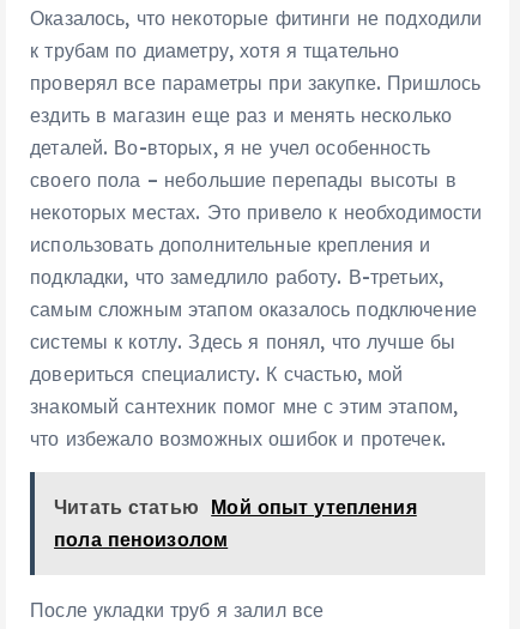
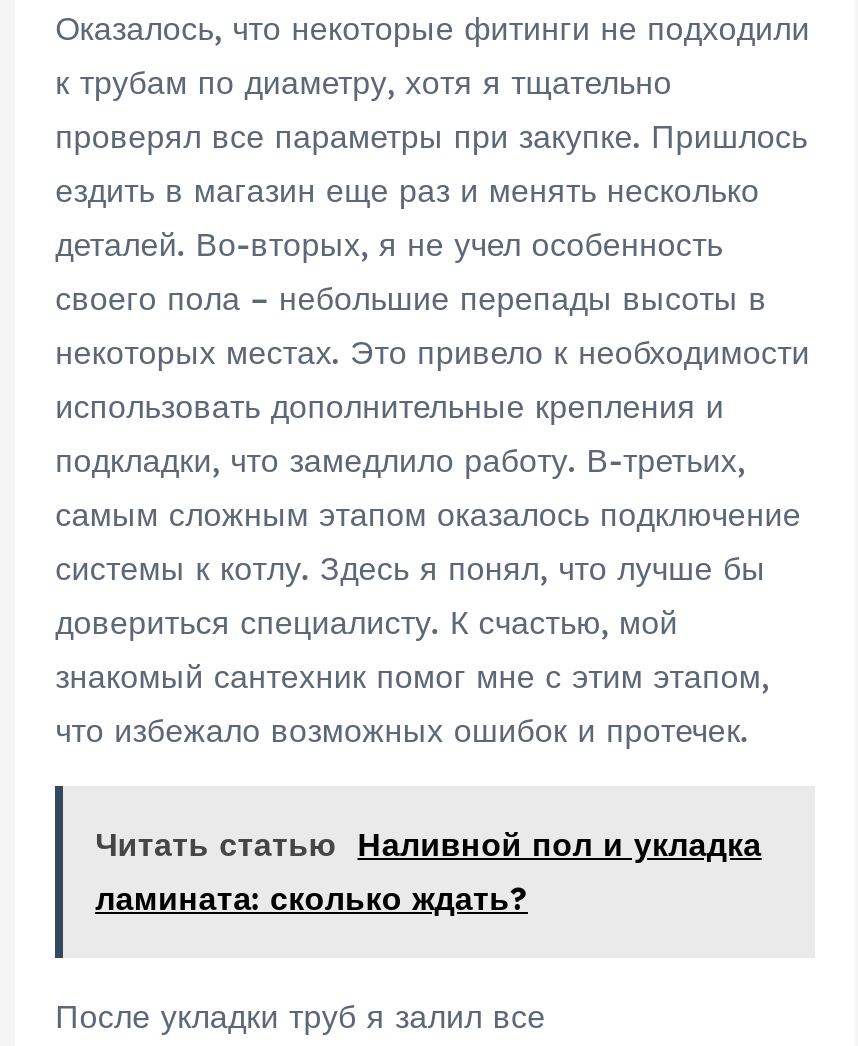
[54,495,417,551] Читать статью Мой опыт утепления | пола пеноизолом -> [95,824,762,918] Читать статью Наливной пол и укладка | ламината: сколько ждать?

